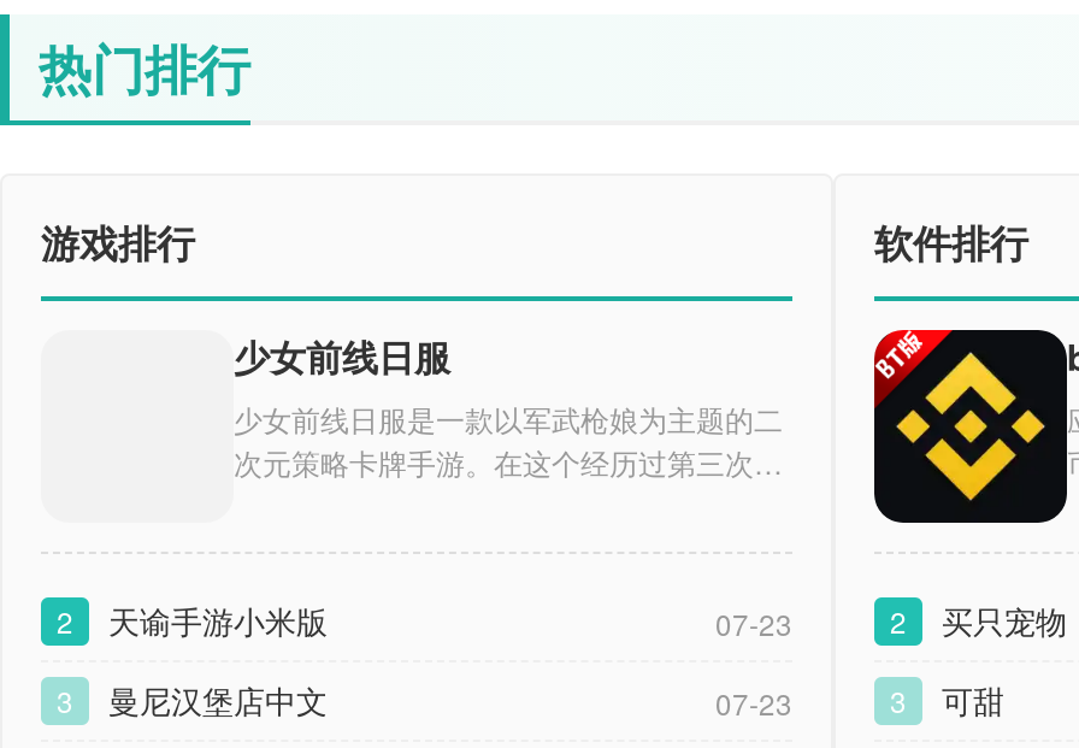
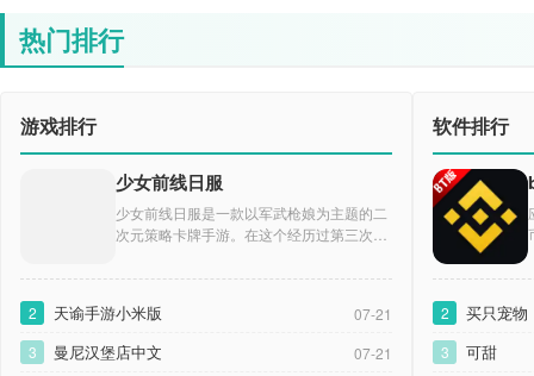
[715,601,792,642] 07-23 -> [354,303,392,323] 07-21
[715,681,792,722] 07-23 -> [354,342,392,362] 07-21

